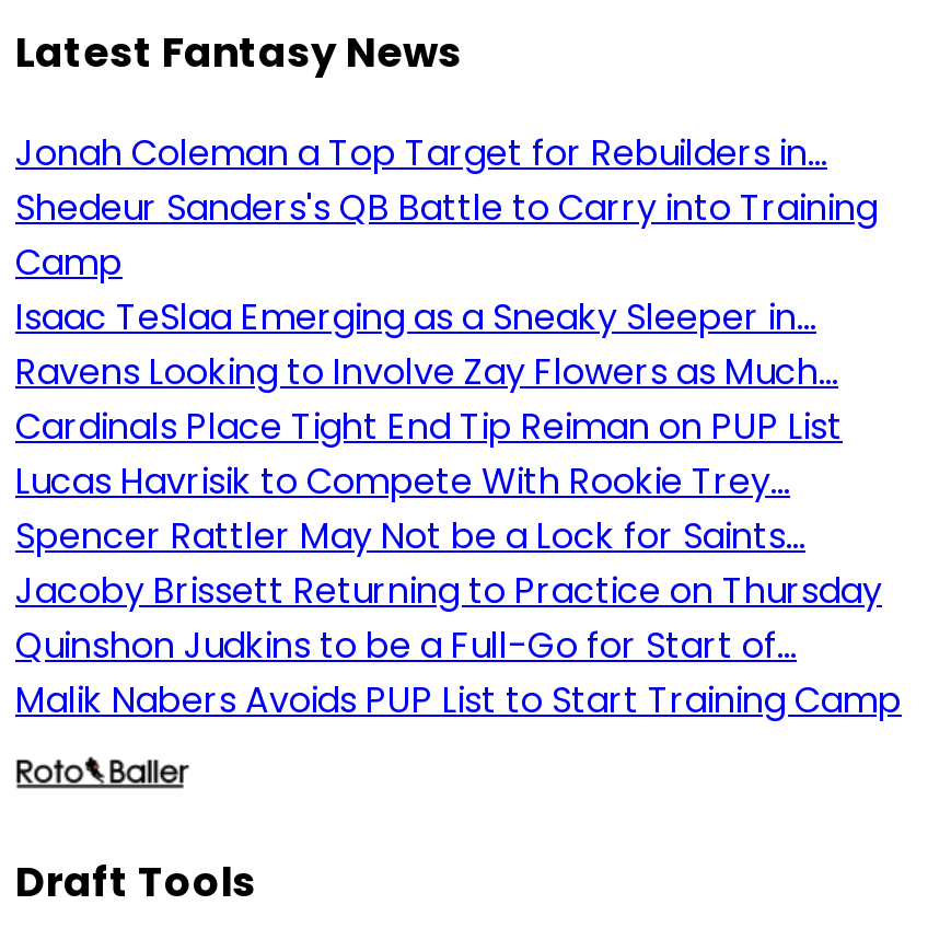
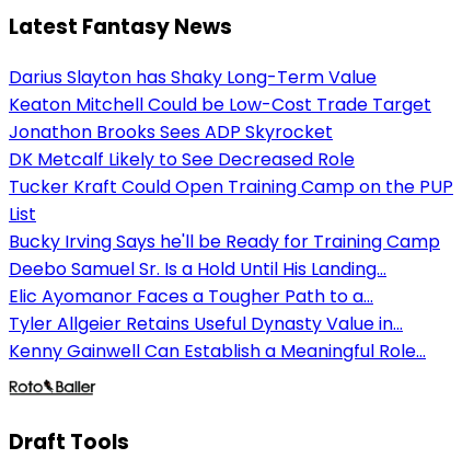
[15,128,902,726] Jonah Coleman a Top Target for Rebuilders in... | Shedeur Sanders's QB Battle to Carry into Training | Camp | Isaac TeSlaa Emerging as a Sneaky Sleeper in... | Ravens Looking to Involve Zay Flowers as Much... | Cardinals Place Tight End Tip Reiman on PUP List | Lucas Havrisik to Compete With Rookie Trey... | Spencer Rattler May Not be a Lock for Saints... | Jacoby Brissett Returning to Practice on Thursday | Quinshon Judkins to be a Full-Go for Start of... | Malik Nabers Avoids PUP List to Start Training Camp -> [9,65,453,364] Darius Slayton has Shaky Long-Term Value | Keaton Mitchell Could be Low-Cost Trade Target | Jonathon Brooks Sees ADP Skyrocket | DK Metcalf Likely to See Decreased Role | Tucker Kraft Could Open Training Camp on the PUP | List | Bucky Irving Says he'll be Ready for Training Camp | Deebo Samuel Sr. Is a Hold Until His Landing... | Elic Ayomanor Faces a Tougher Path to a... | Tyler Allgeier Retains Useful Dynasty Value in... | Kenny Gainwell Can Establish a Meaningful Role...

